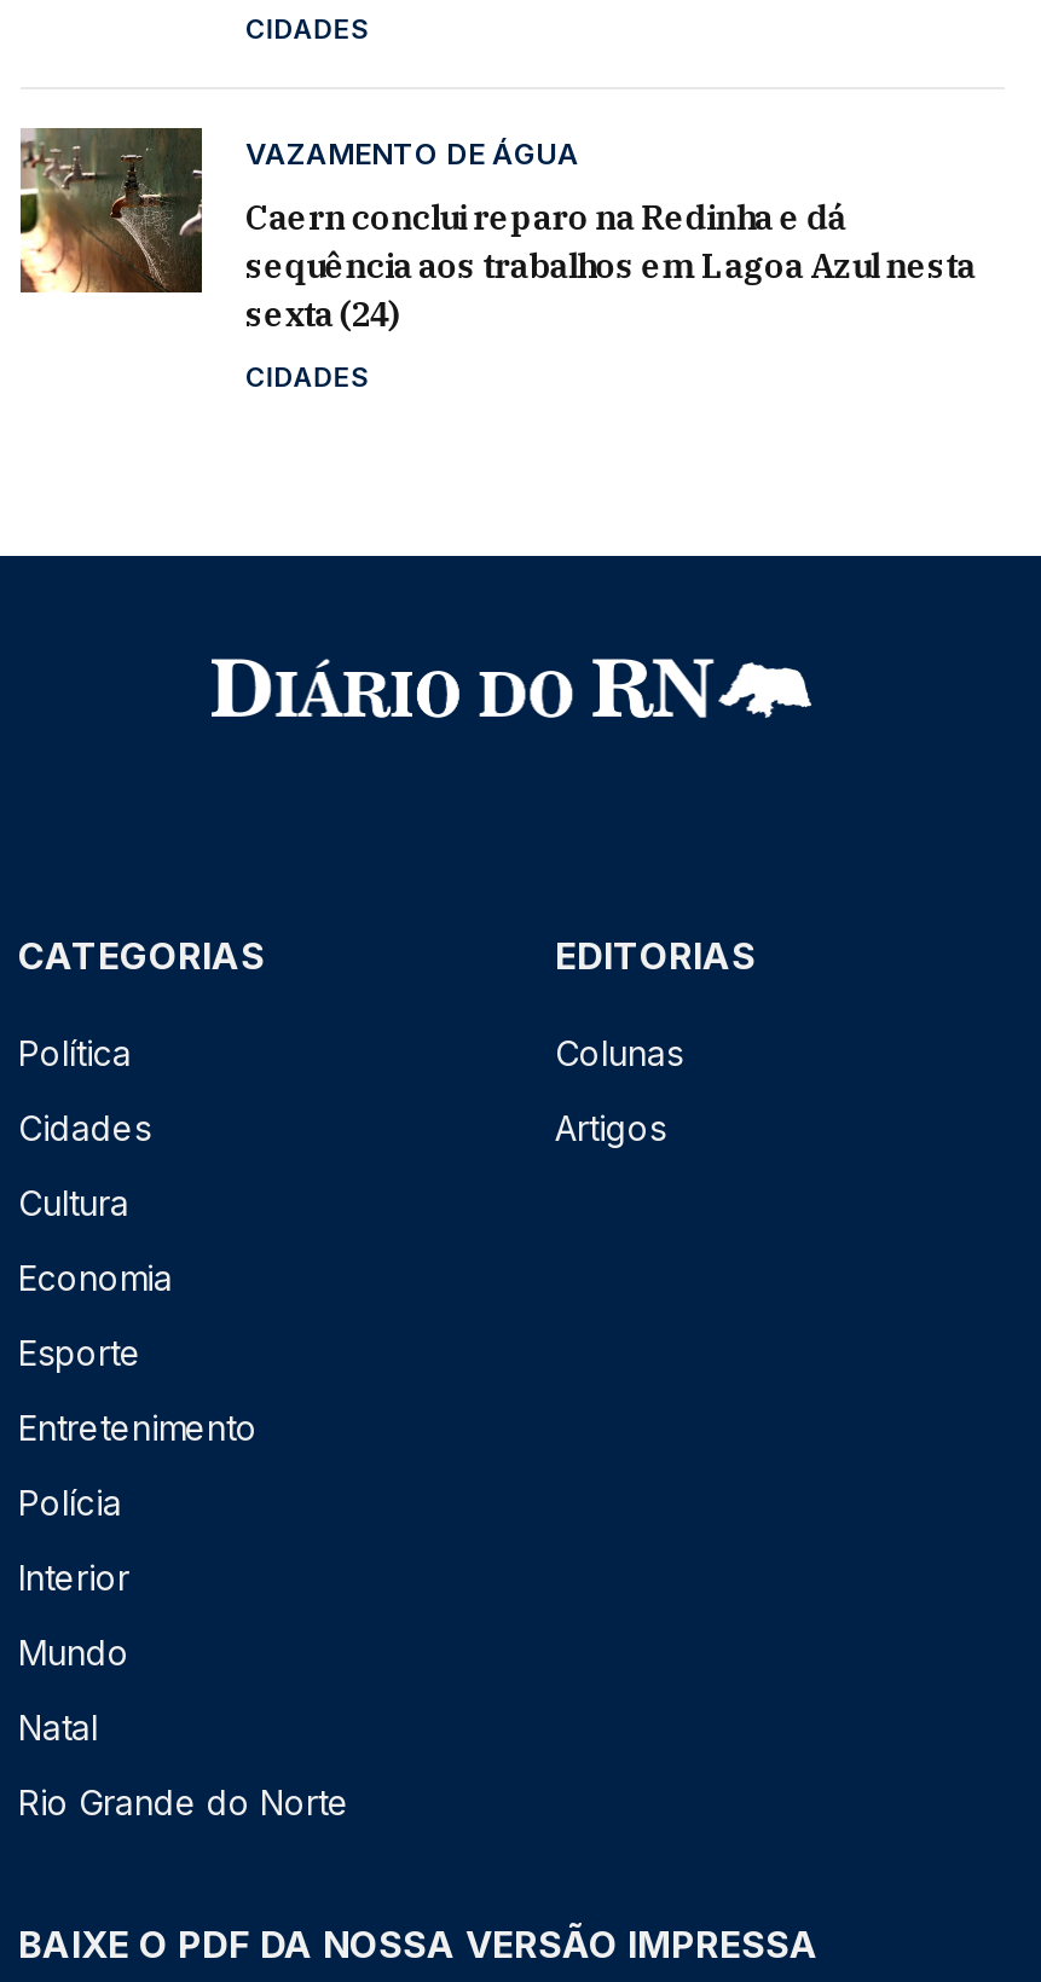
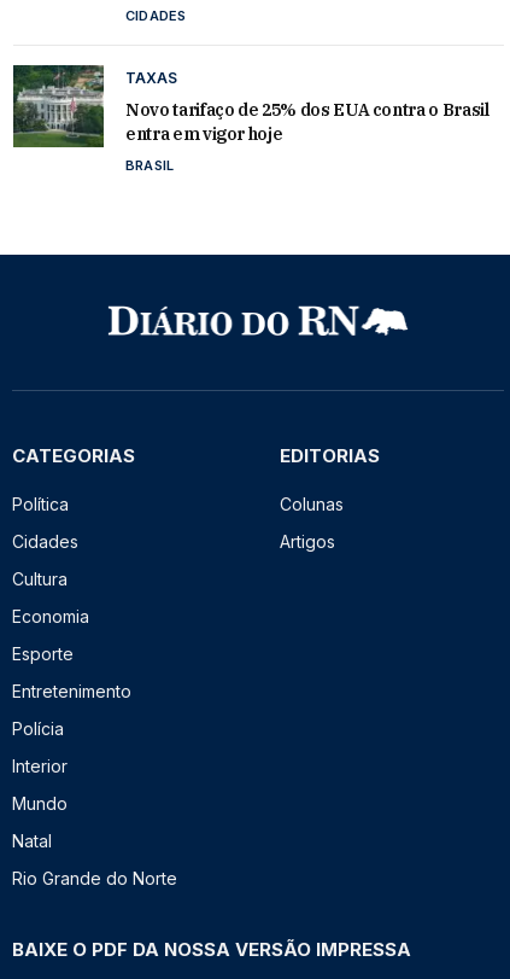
[18,126,579,295] [image] | VAZAMENTO DE ÁGUA -> [12,64,177,148] [image] | TAXAS
[245,195,976,335] Caern conclui reparo na Redinha e dá | sequência aos trabalhos em Lagoa Azul nesta | sexta (24) -> [125,99,489,145] Novo tarifaço de 25% dos EUA contra o Brasil | entra em vigor hoje
[245,360,368,393] CIDADES -> [125,157,174,174] BRASIL

